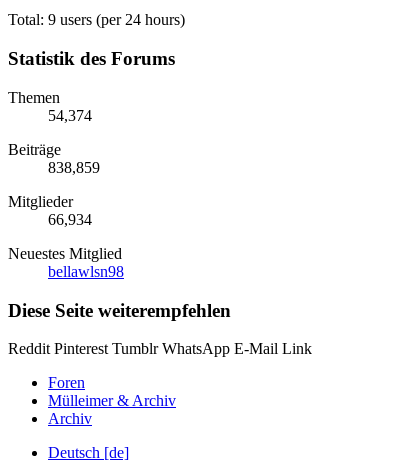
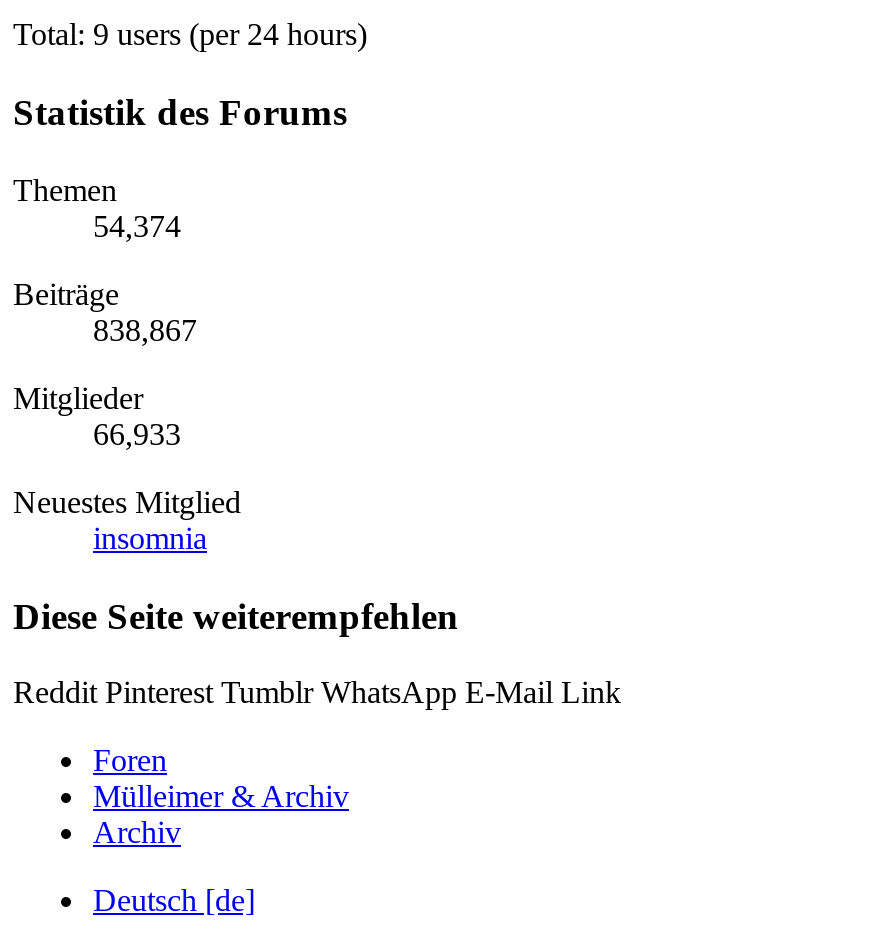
[48,159,100,176] 838,859 -> [93,313,197,347] 838,867
[48,211,92,228] 66,934 -> [93,417,181,451] 66,933
[48,263,124,280] bellawlsn98 -> [93,521,207,555] insomnia

